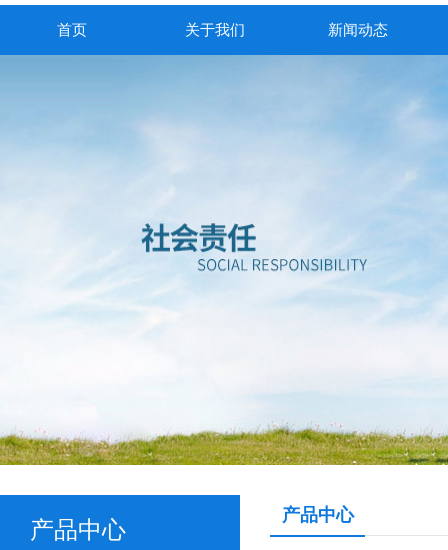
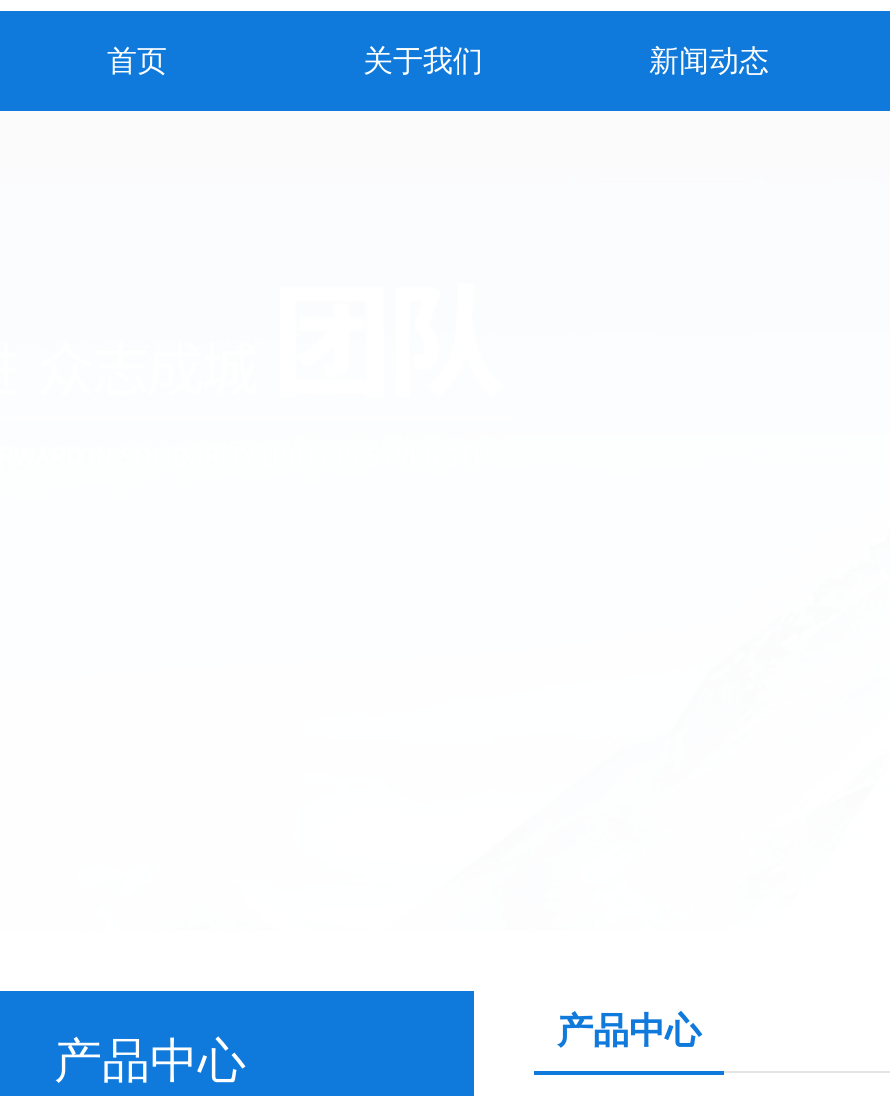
[3,56,445,328] [image] -> none
[3,375,445,466] [image] -> none

